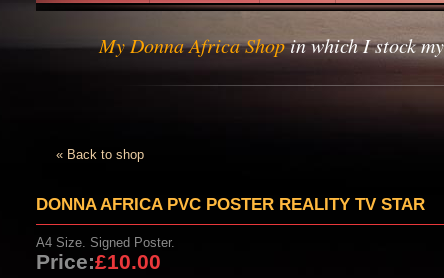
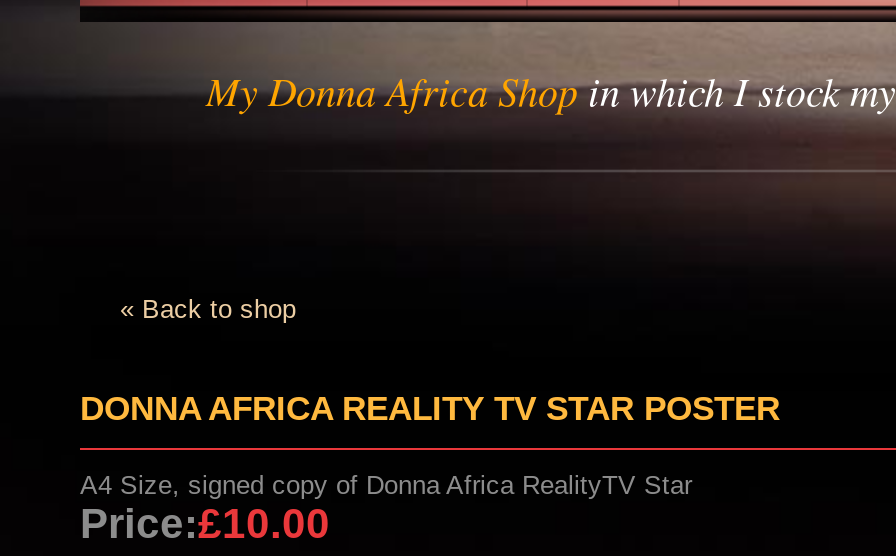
[36,195,425,214] DONNA AFRICA PVC POSTER REALITY TV STAR -> [80,390,780,428] DONNA AFRICA REALITY TV STAR POSTER
[36,235,175,250] A4 Size. Signed Poster. -> [80,470,692,500] A4 Size, signed copy of Donna Africa RealityTV Star

